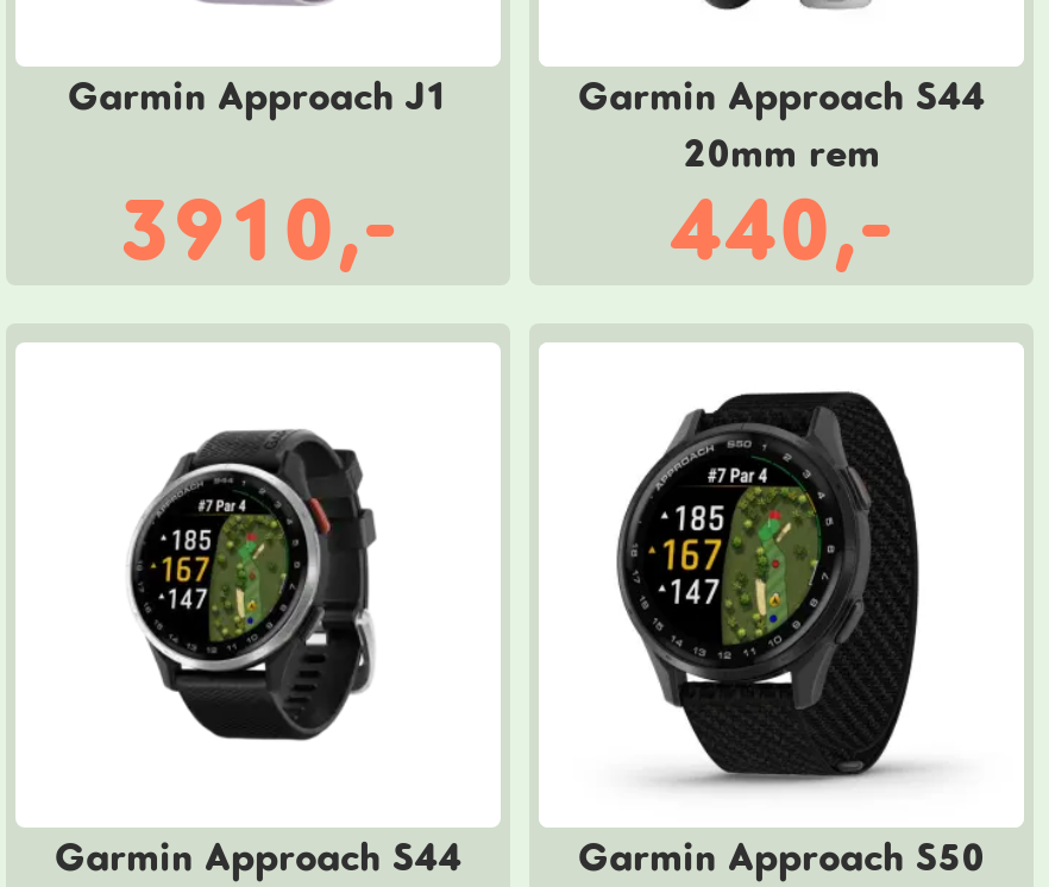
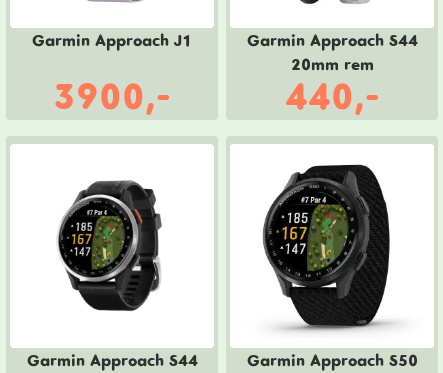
[118,176,398,281] 3910,- -> [53,74,171,118] 3900,-

